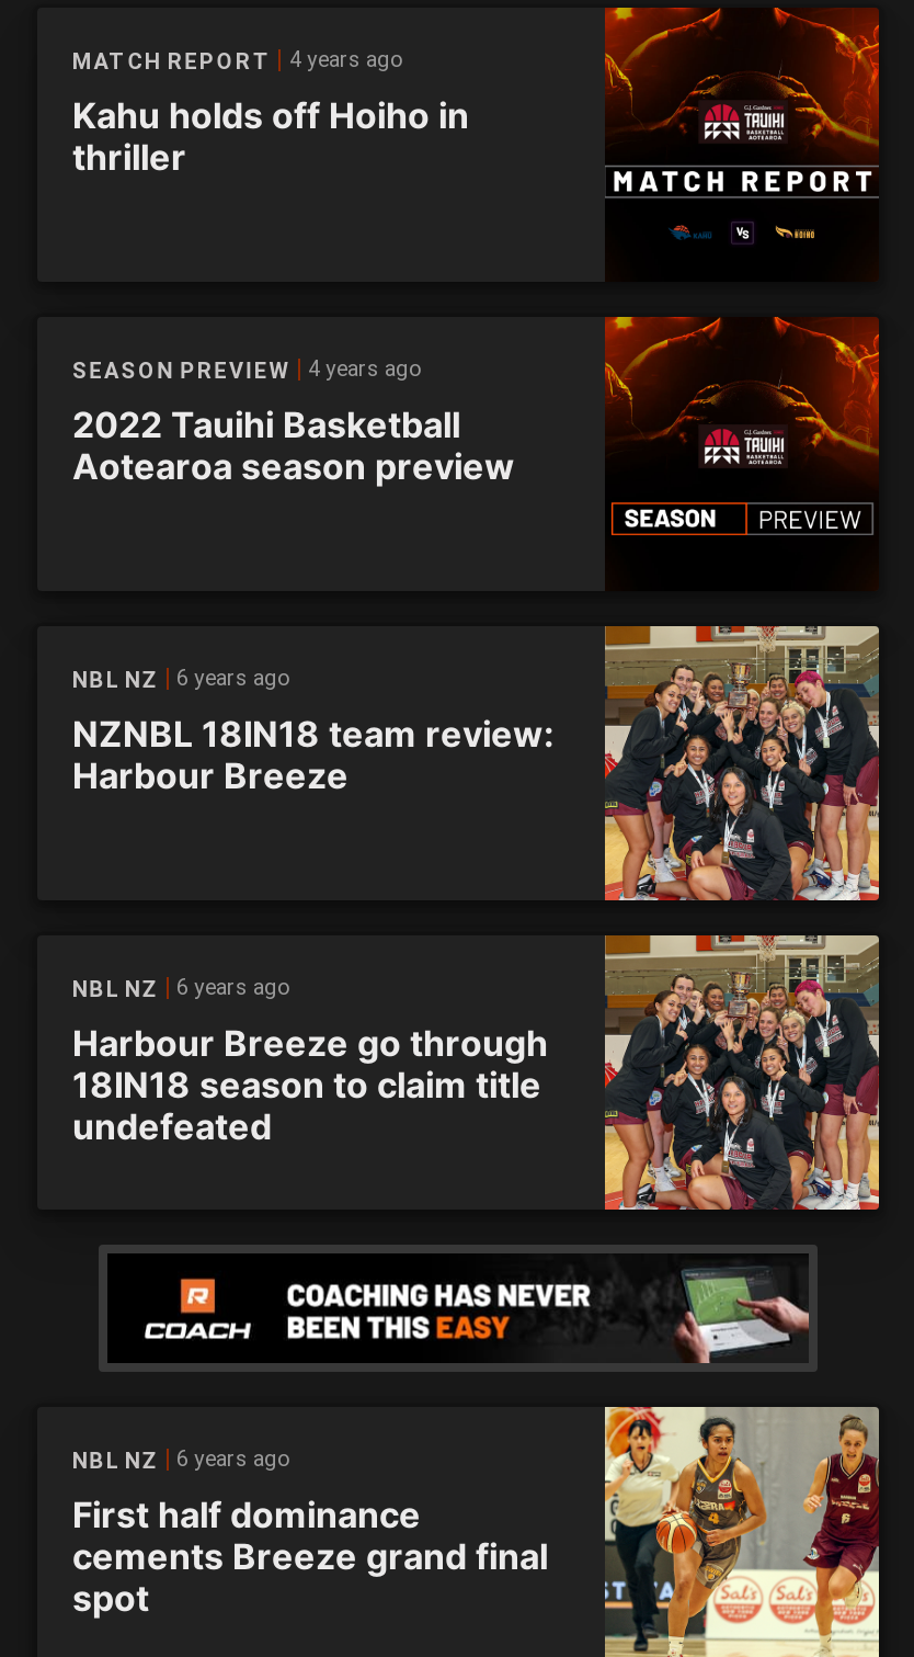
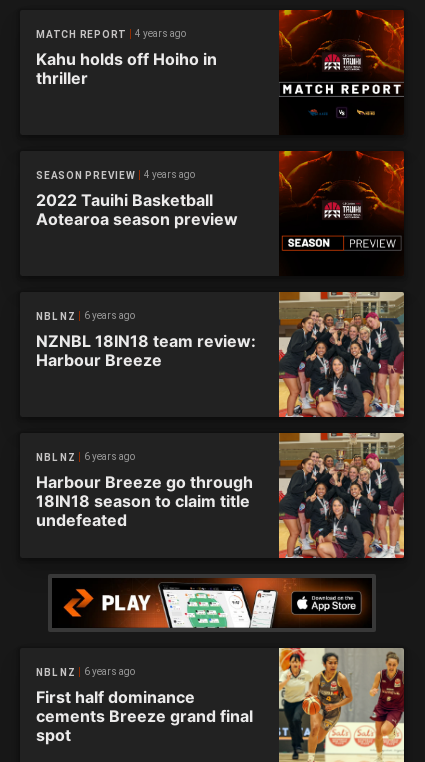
[134,1253,811,1365] [image] -> [63,577,372,629] [image]

